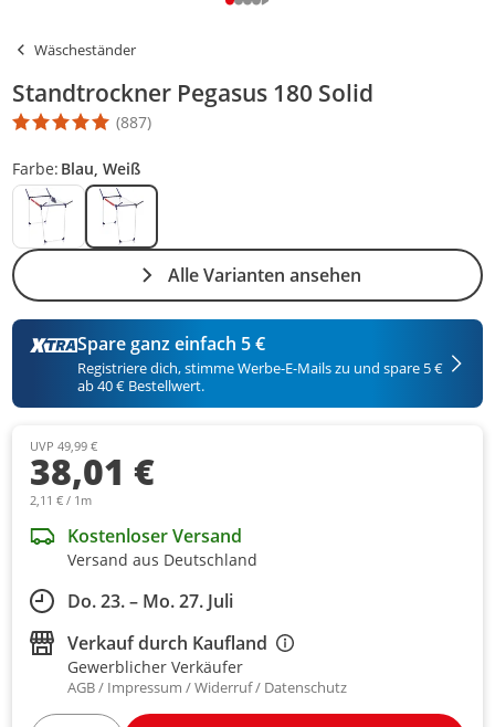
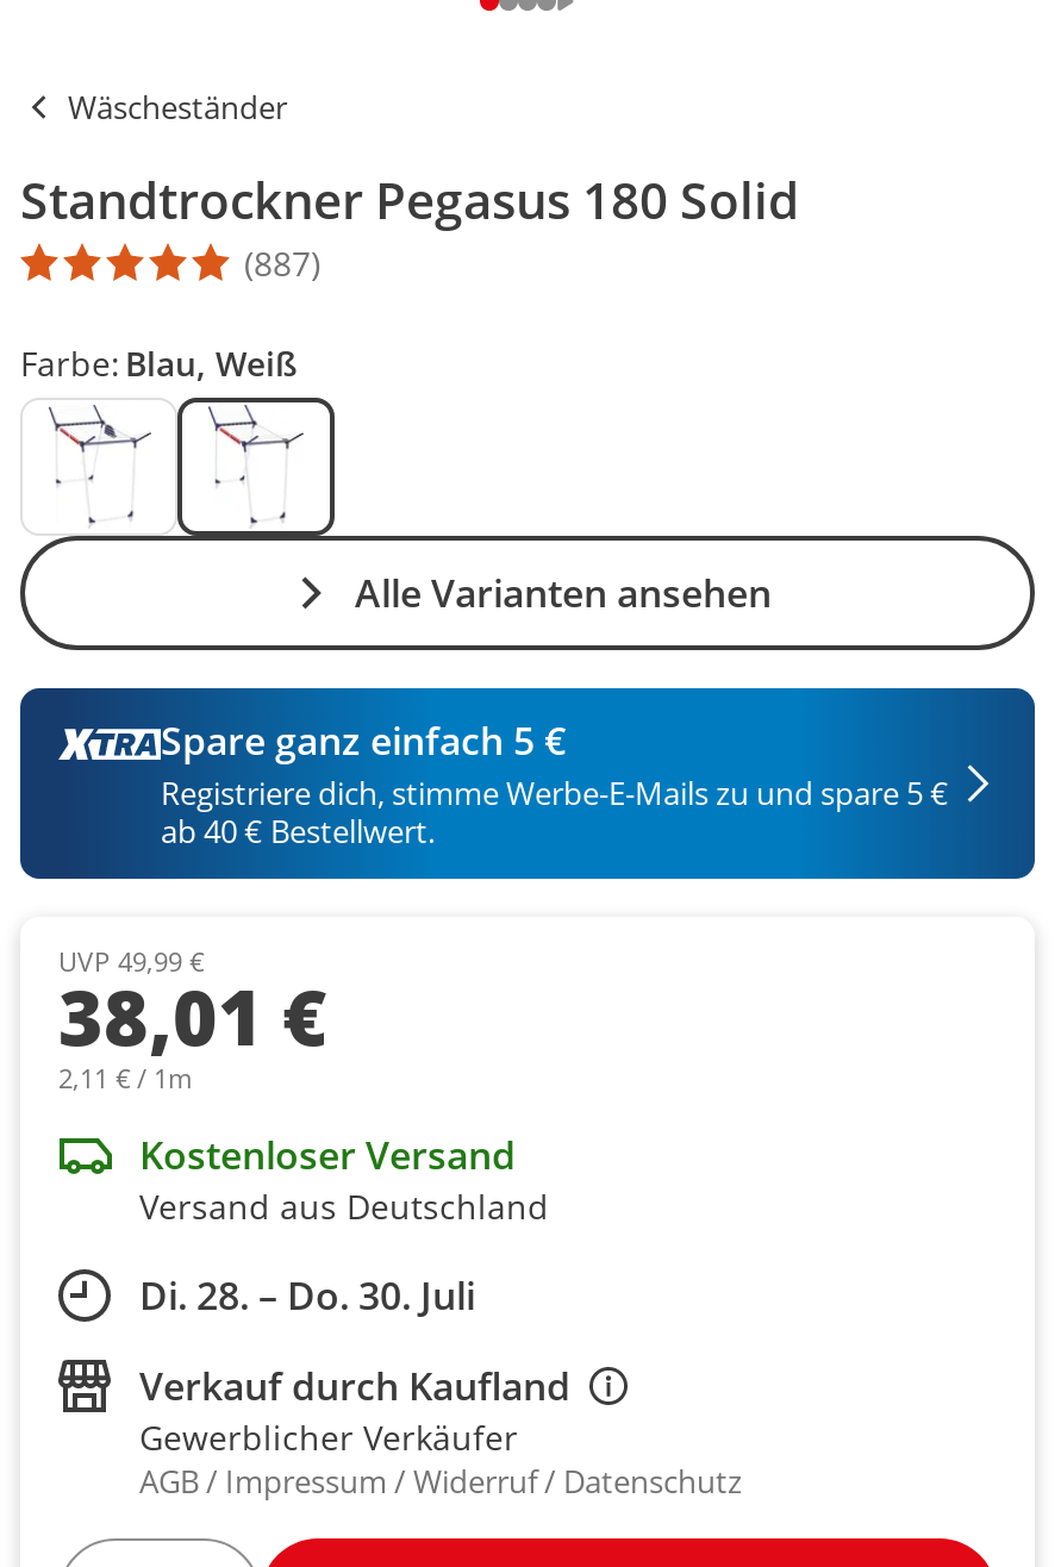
[67,589,233,613] Do. 23. – Mo. 27. Juli -> [139,1270,475,1322] Di. 28. – Do. 30. Juli

